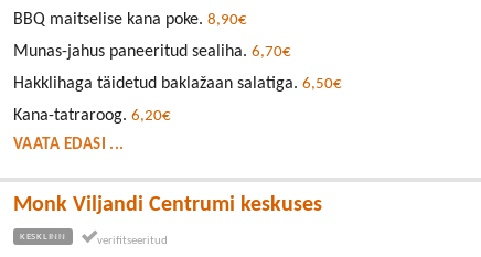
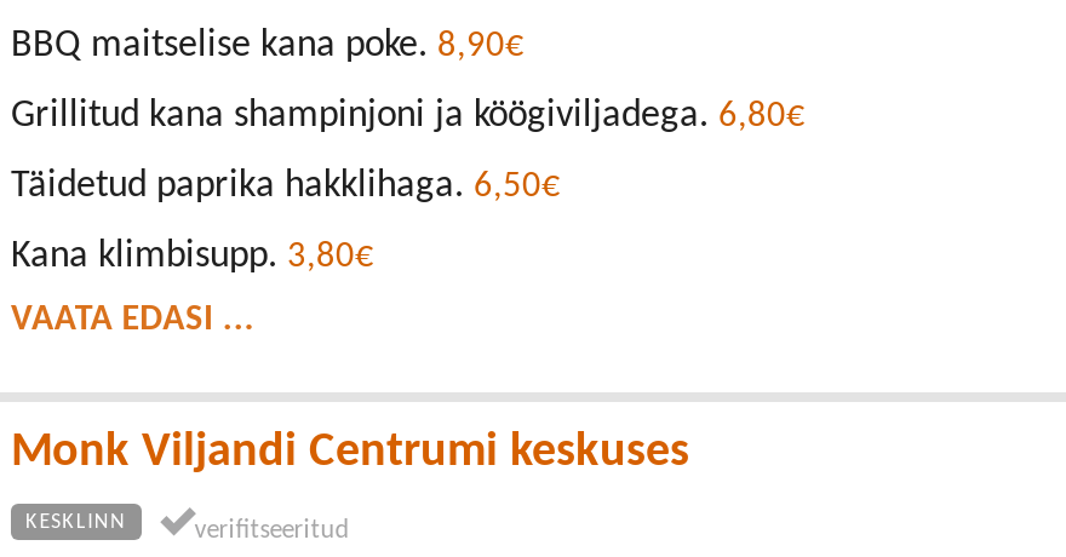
[13,43,291,61] Munas-jahus paneeritud sealiha. 6,70€ -> [11,97,806,136] Grillitud kana shampinjoni ja köögiviljadega. 6,80€
[13,75,342,93] Hakklihaga täidetud baklažaan salatiga. 6,50€ -> [11,168,561,206] Täidetud paprika hakklihaga. 6,50€
[13,107,171,125] Kana-tatraroog. 6,20€ -> [11,238,374,277] Kana klimbisupp. 3,80€

